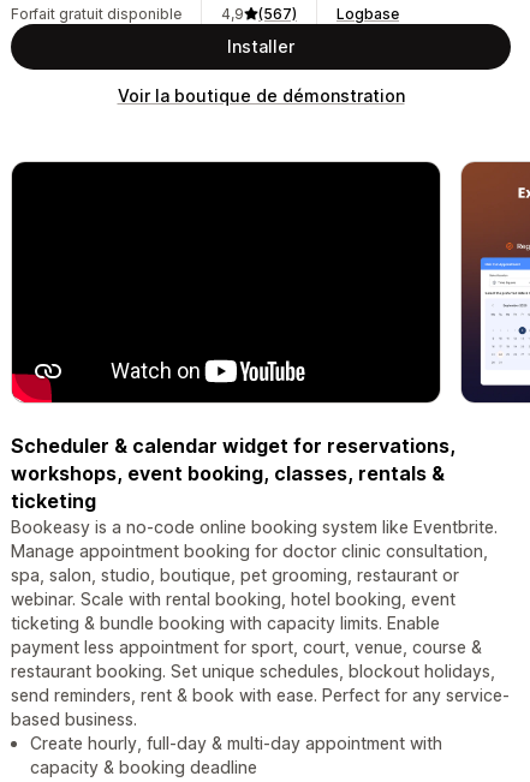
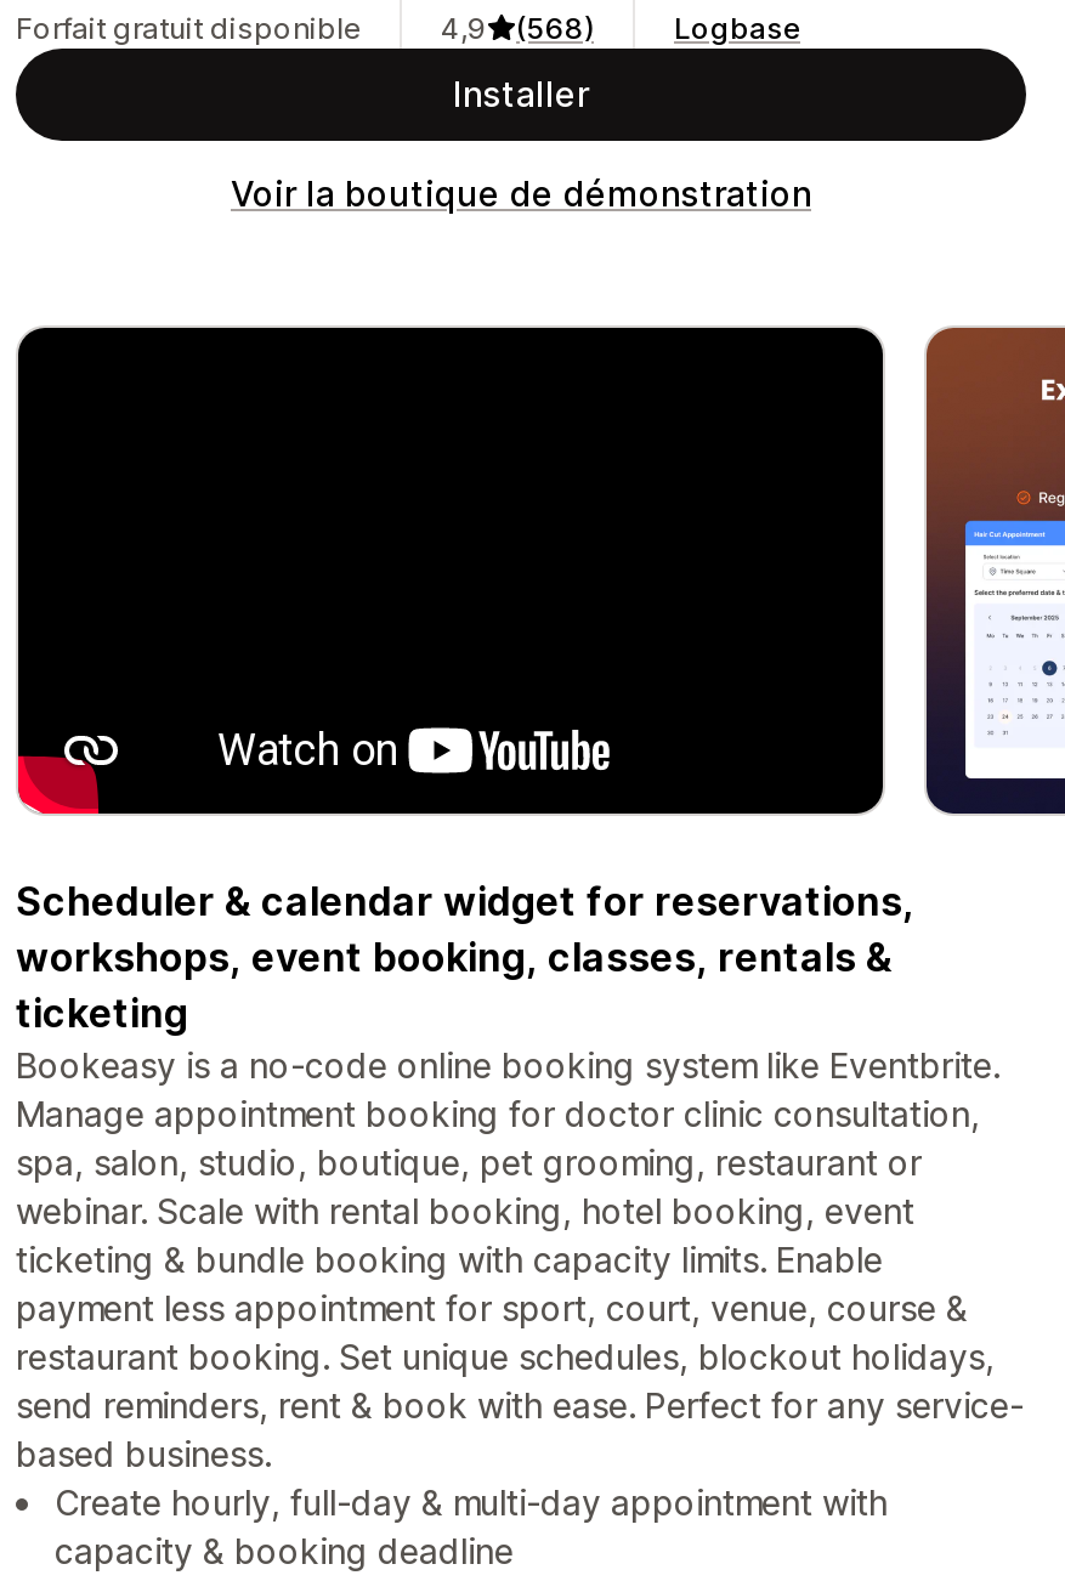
[221,5,297,23] 4,9 (567) -> [441,10,594,46] 4,9 (568)

